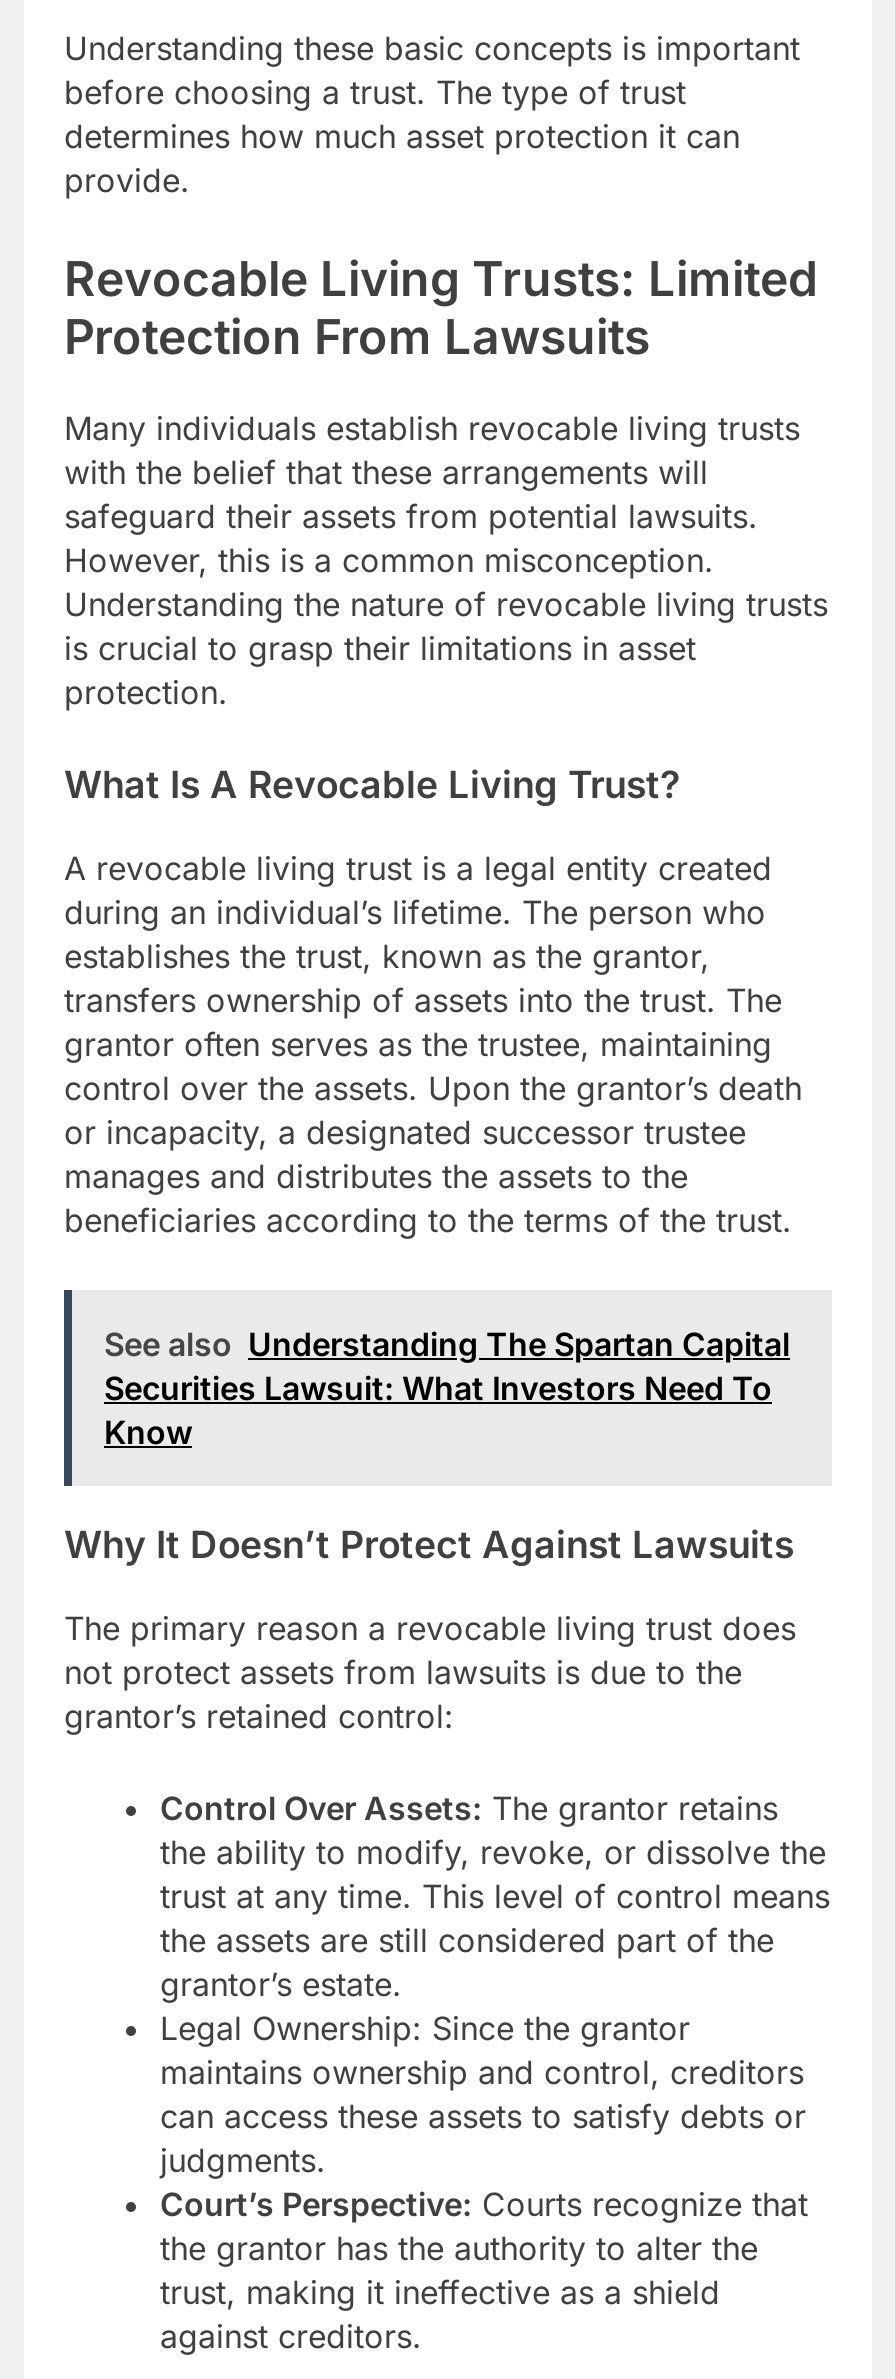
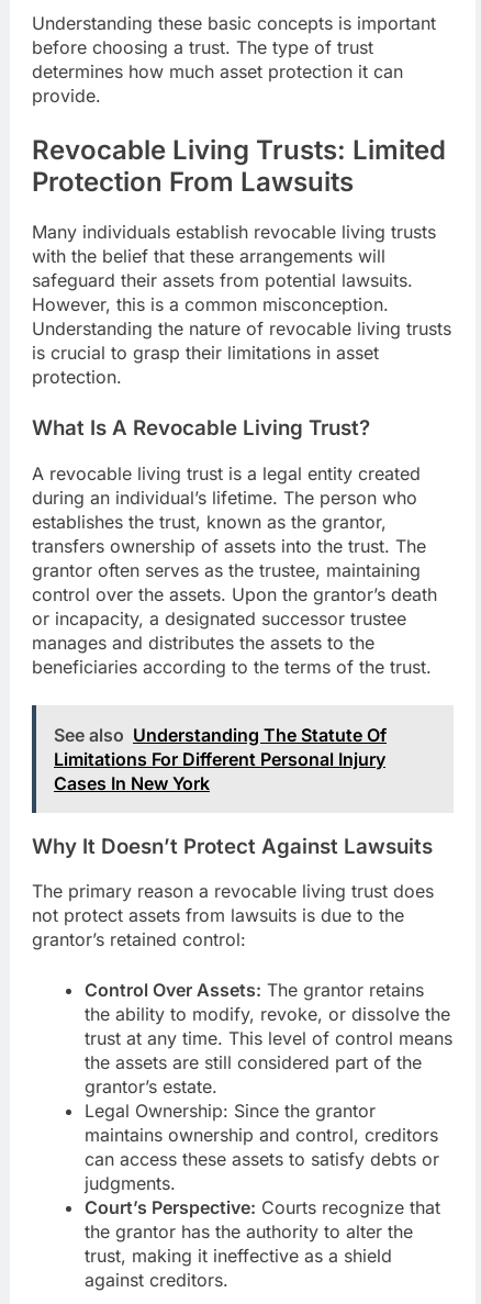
[104,1324,790,1452] See also Understanding The Spartan Capital | Securities Lawsuit: What Investors Need To | Know -> [54,724,387,794] See also Understanding The Statute Of | Limitations For Different Personal Injury | Cases In New York

